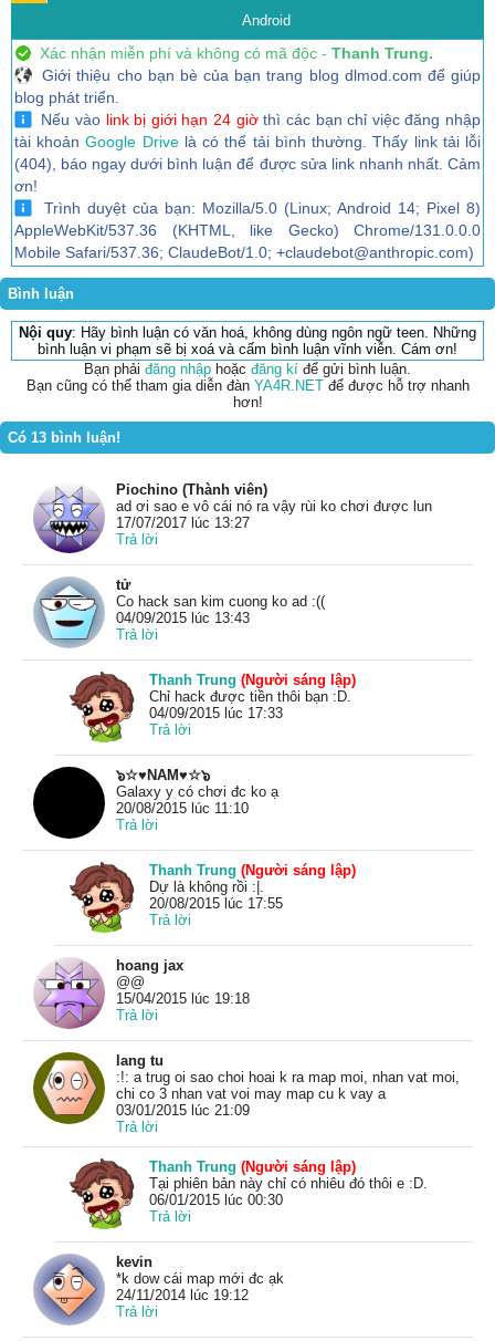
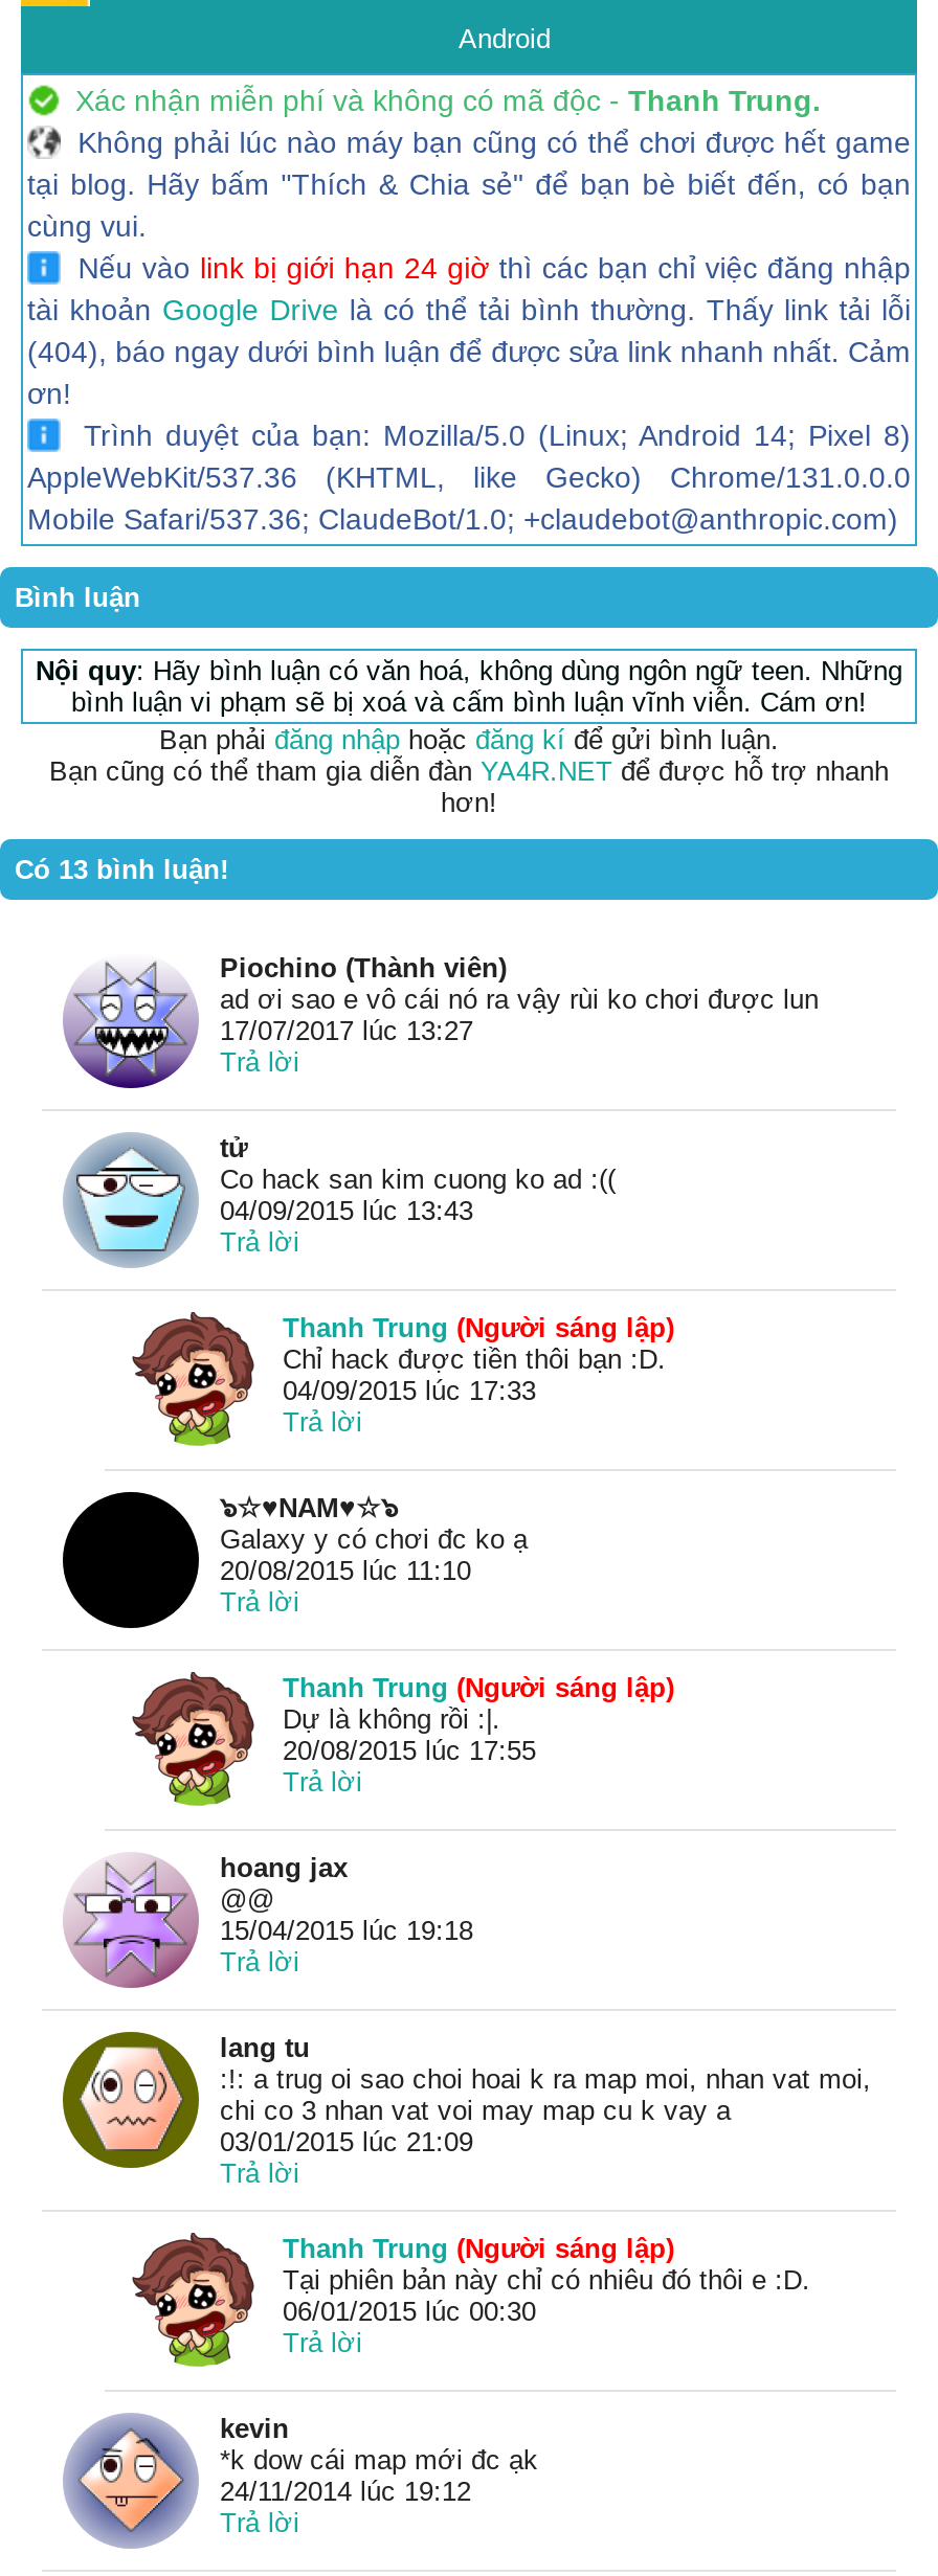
[14,66,481,106] Giới thiệu cho bạn bè của bạn trang blog dlmod.com để giúp | blog phát triển. -> [27,125,911,242] Không phải lúc nào máy bạn cũng có thể chơi được hết game | tại blog. Hãy bấm "Thích & Chia sẻ" để bạn bè biết đến, có bạn | cùng vui.

